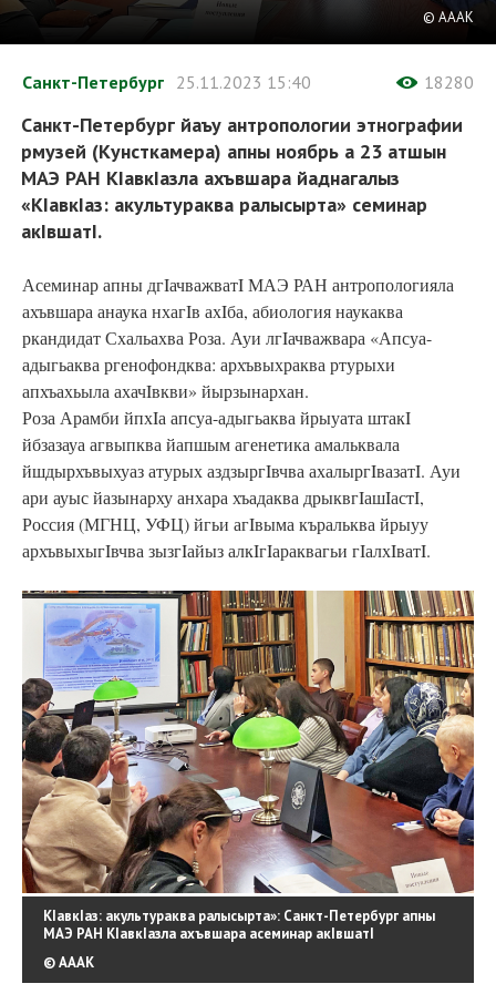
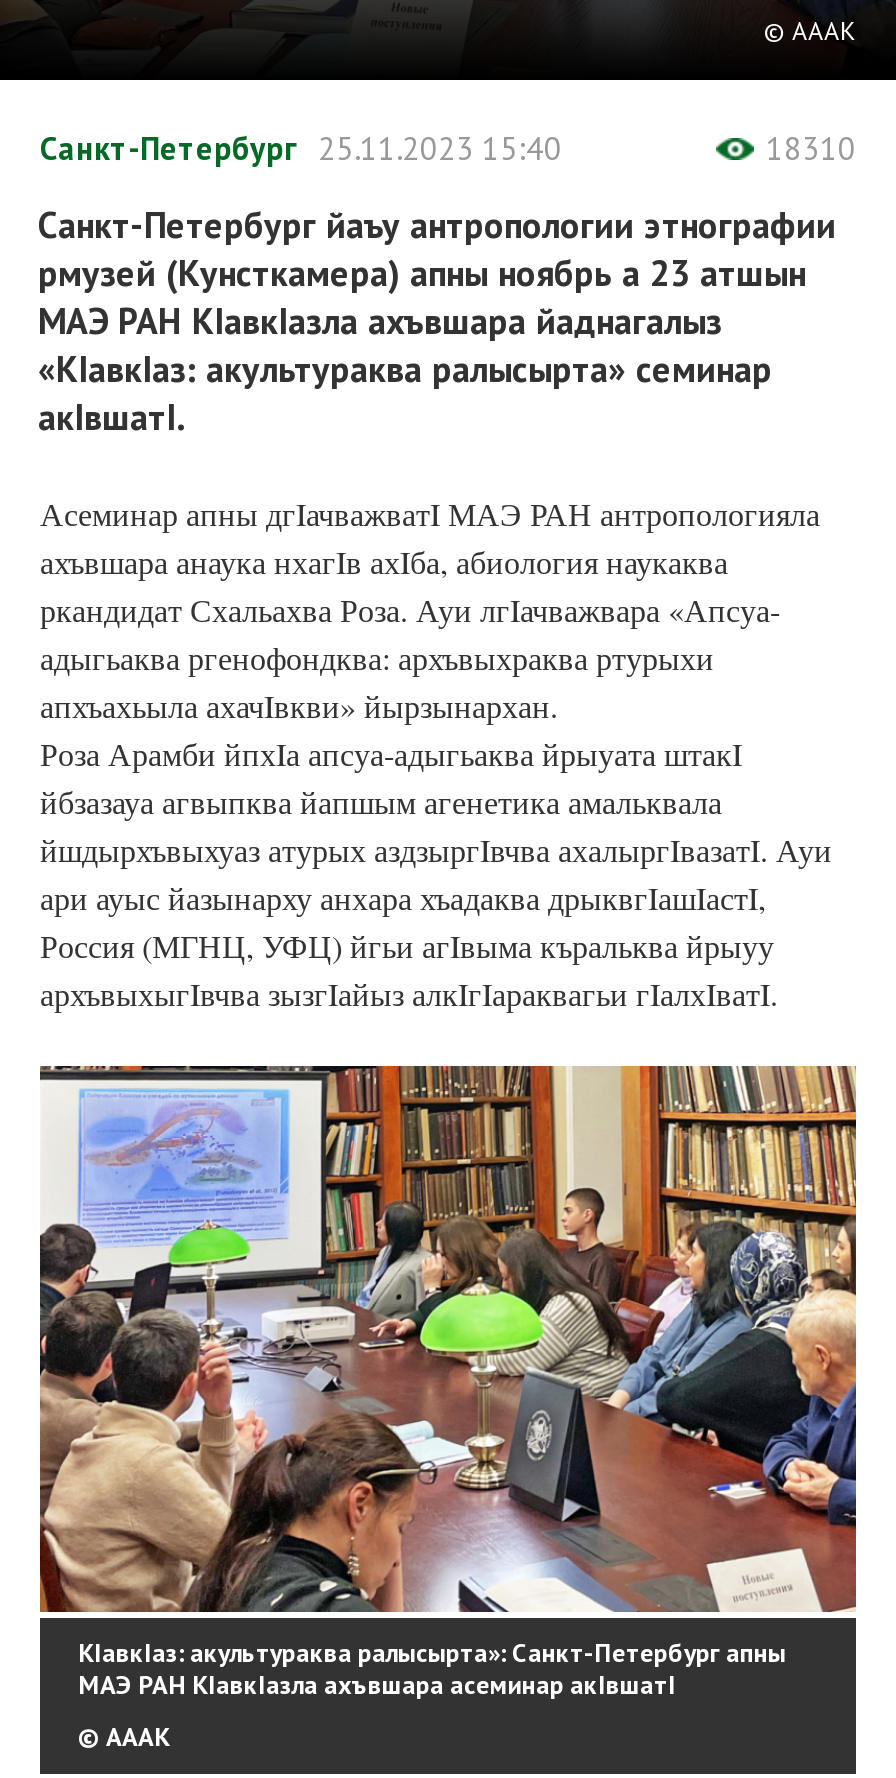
[424,71,474,93] 18280 -> [766,128,856,168] 18310

